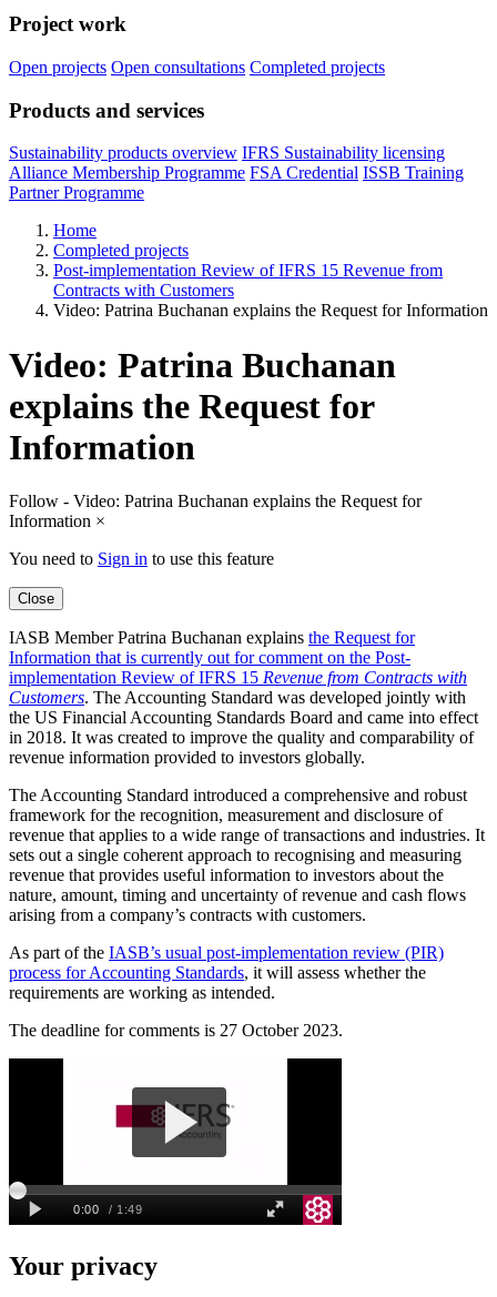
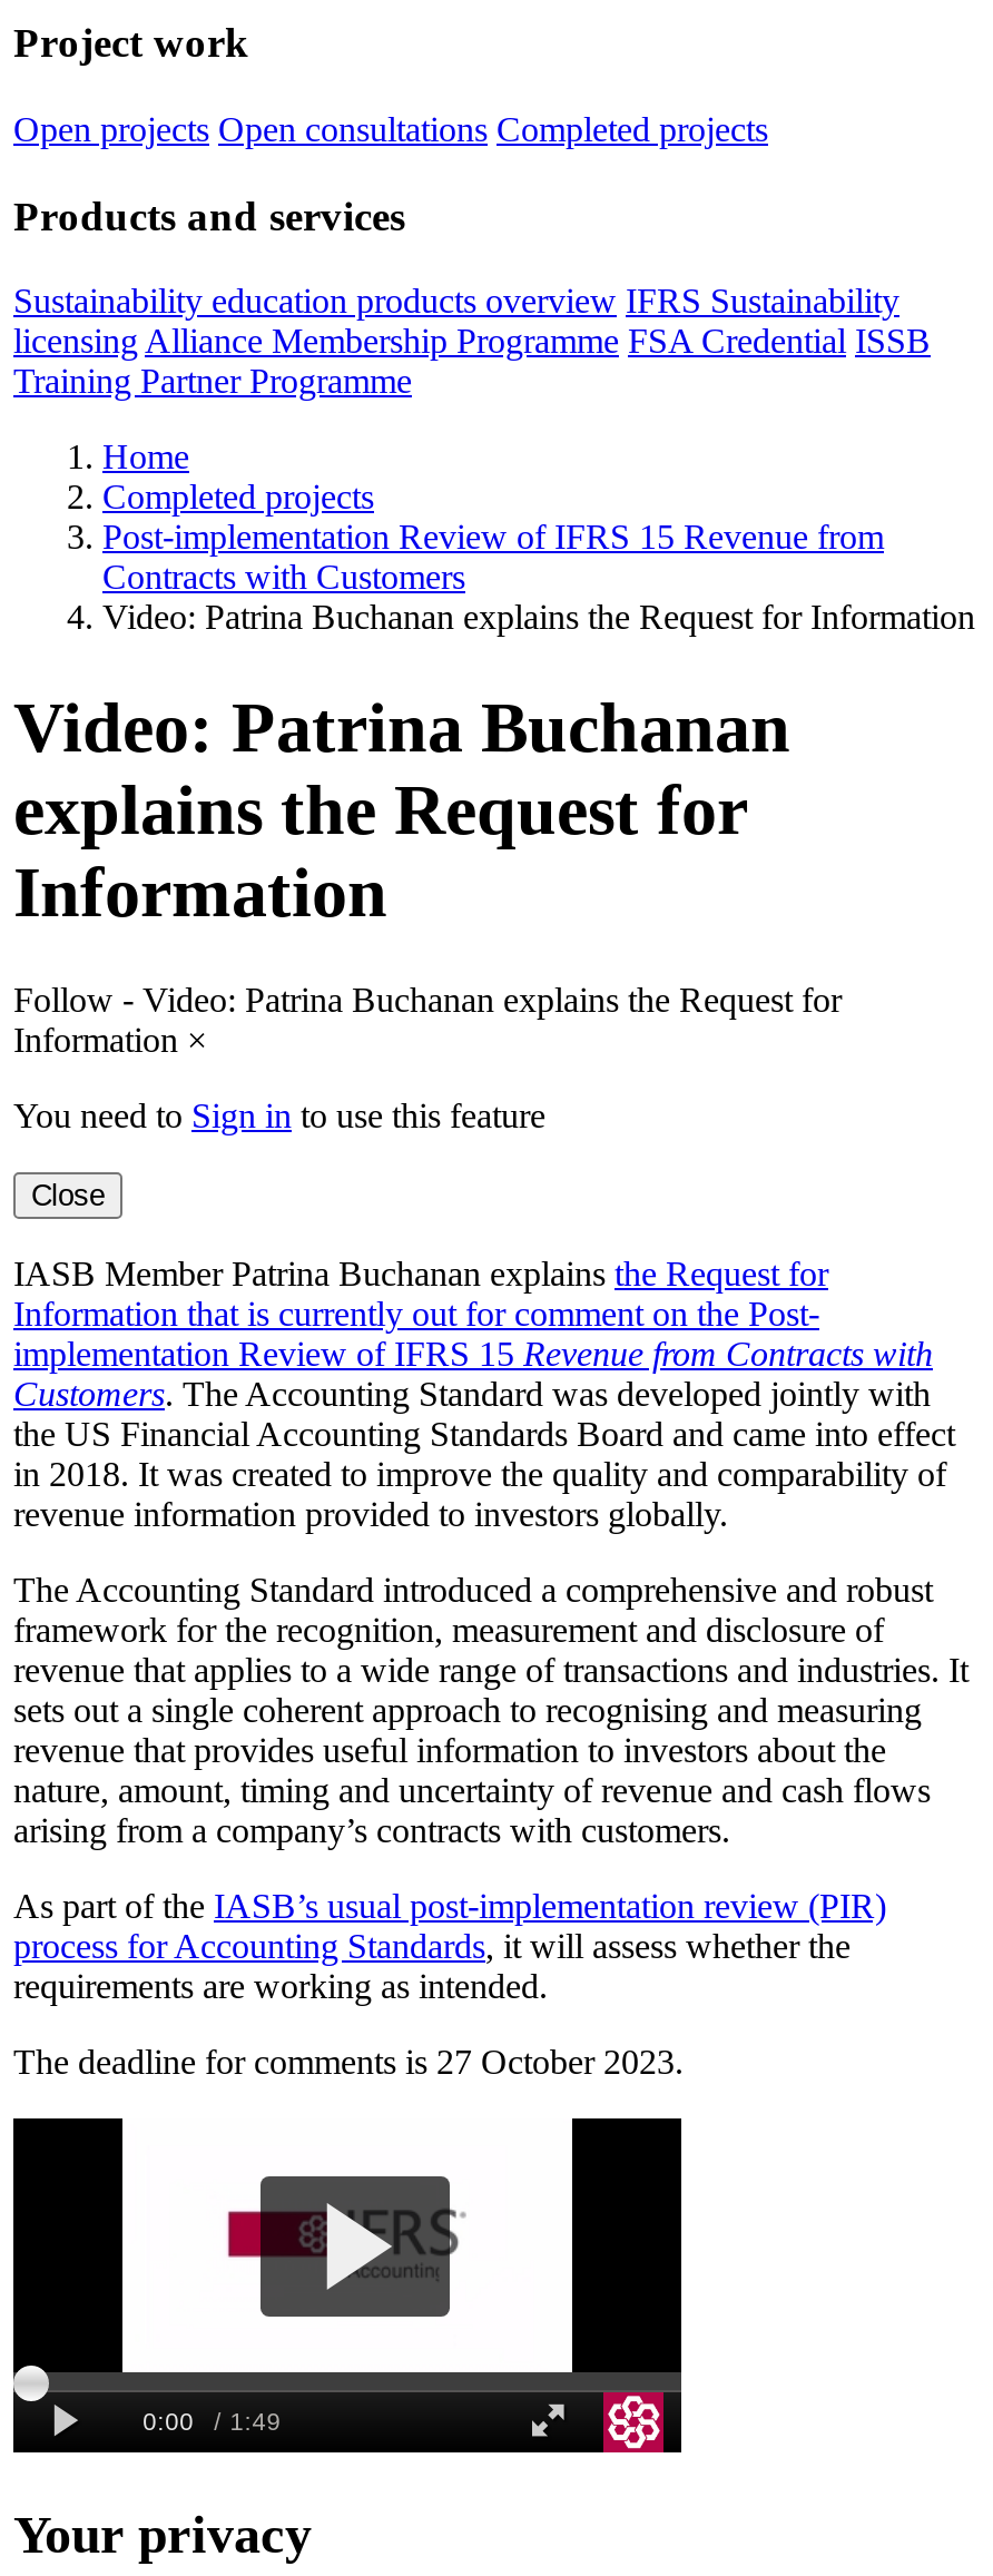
[9,143,464,202] Sustainability products overview IFRS Sustainability licensing | Alliance Membership Programme FSA Credential ISSB Training | Partner Programme -> [13,282,931,400] Sustainability education products overview IFRS Sustainability | licensing Alliance Membership Programme FSA Credential ISSB | Training Partner Programme

